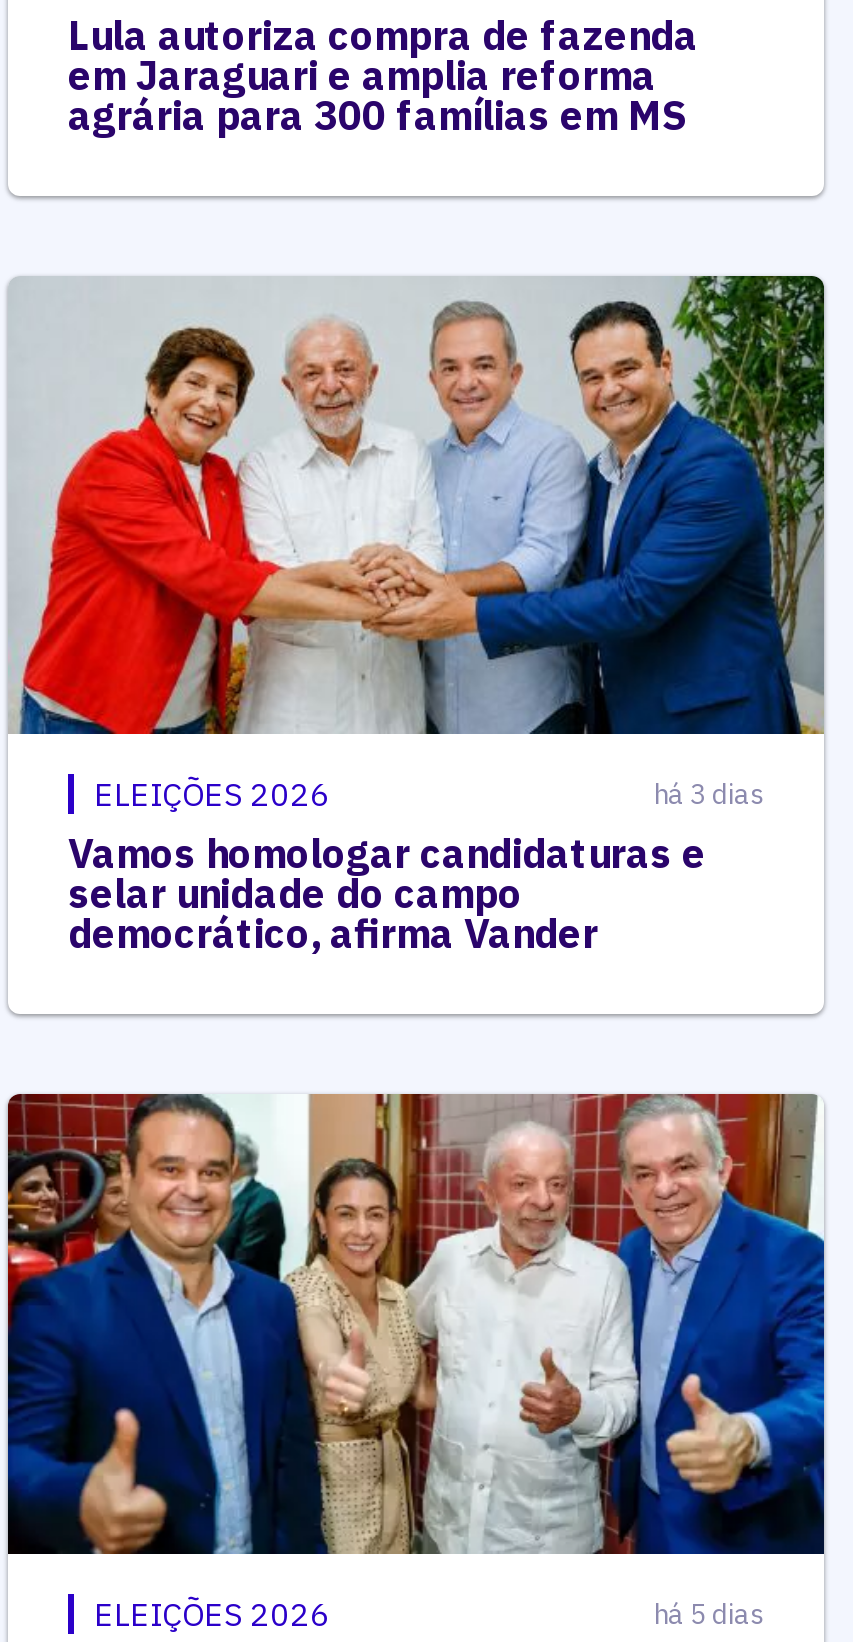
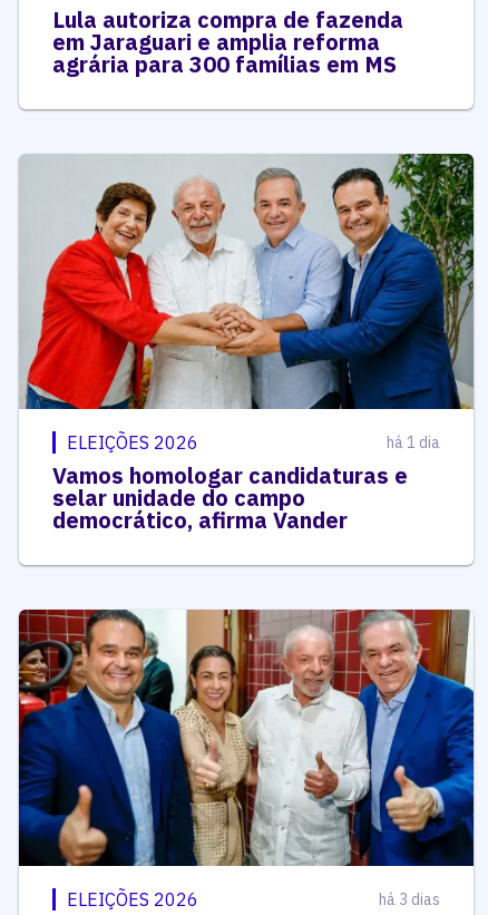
[654,776,764,812] há 3 dias -> [387,432,440,452] há 1 dia
[654,1595,764,1631] há 5 dias -> [379,889,440,909] há 3 dias

